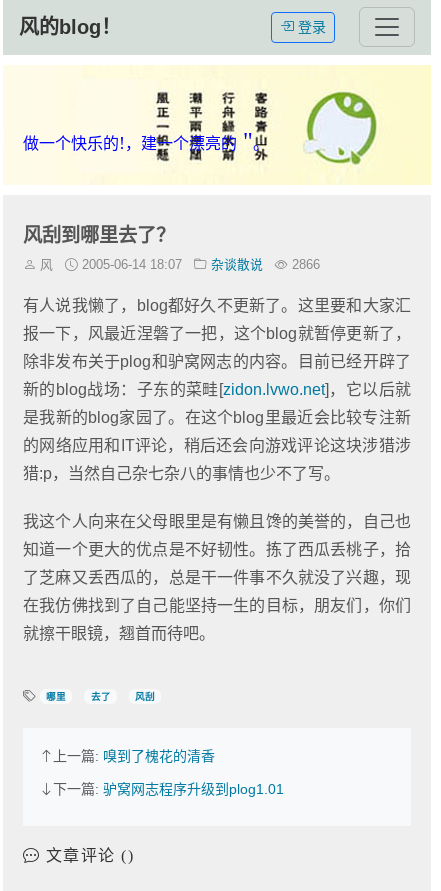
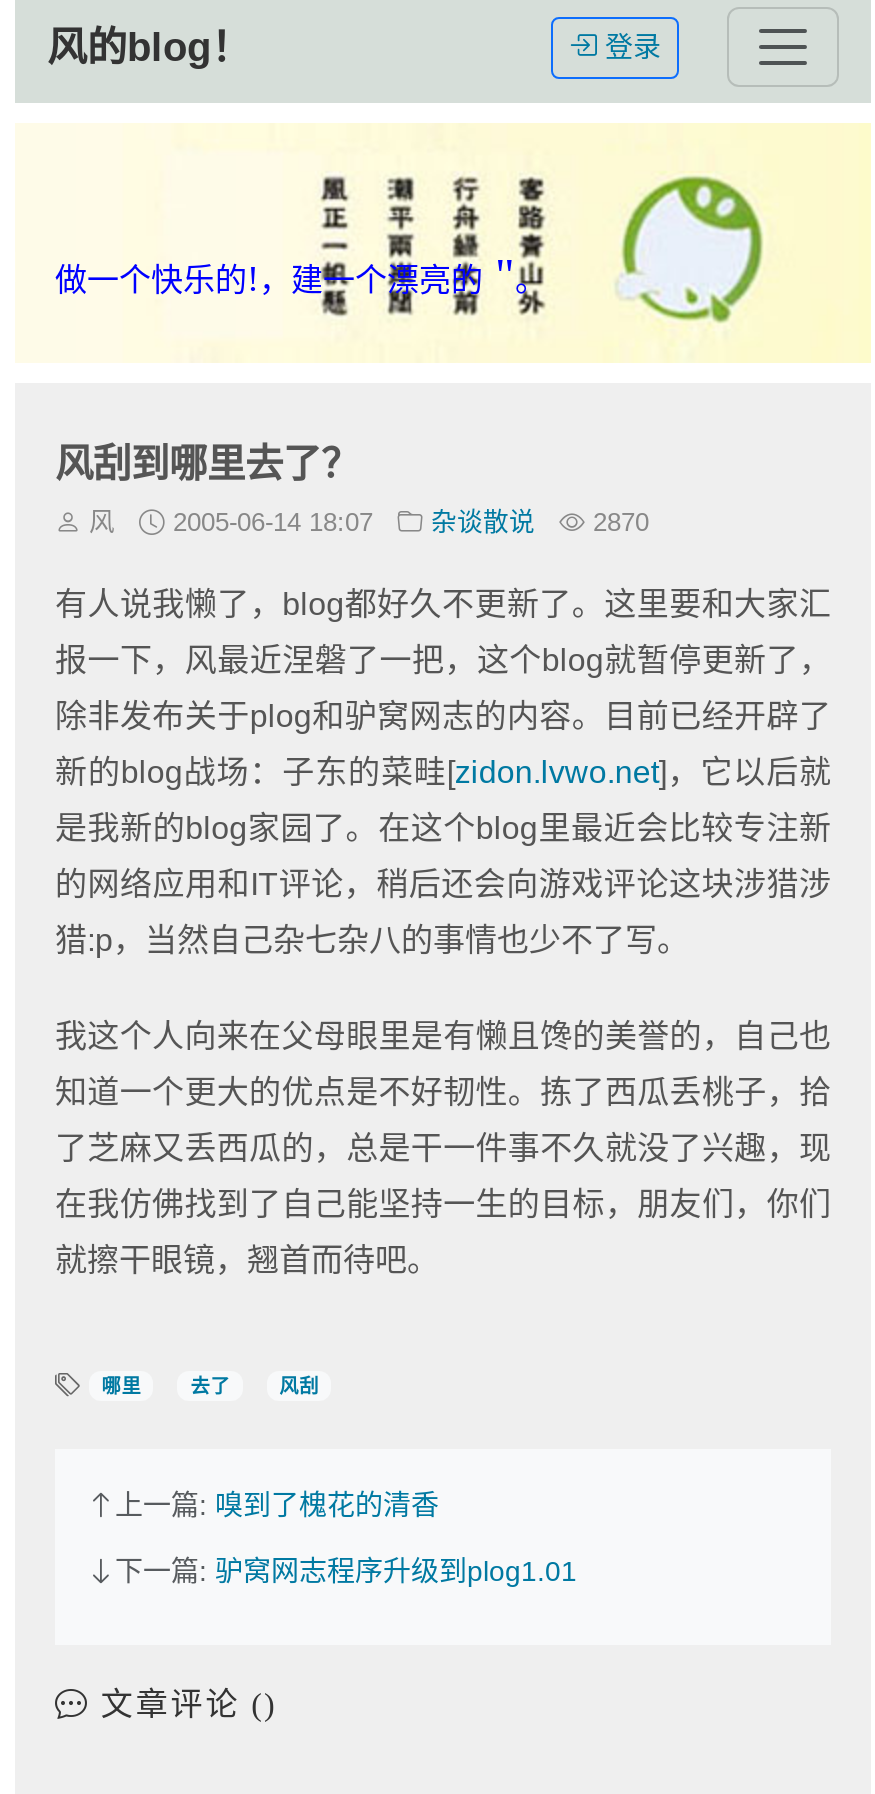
[36,257,320,272] 风 2005-06-14 18:07 杂谈散说 2866 -> [81,507,649,537] 风 2005-06-14 18:07 杂谈散说 2870

